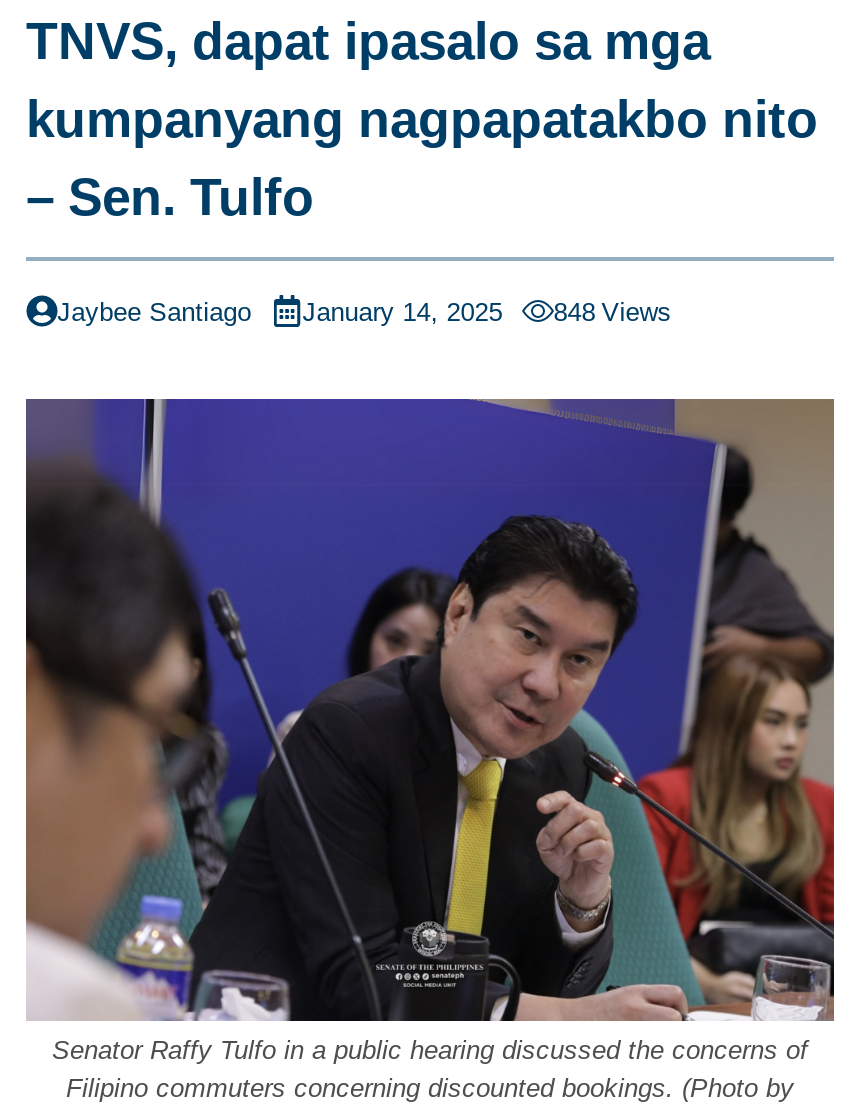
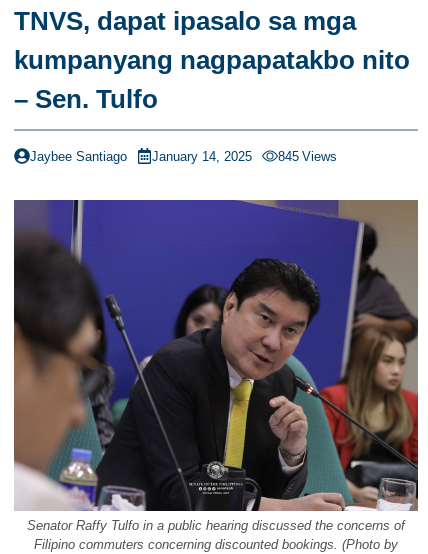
[57,296,672,326] Jaybee Santiago January 14, 2025 848 Views -> [30,148,337,163] Jaybee Santiago January 14, 2025 845 Views

